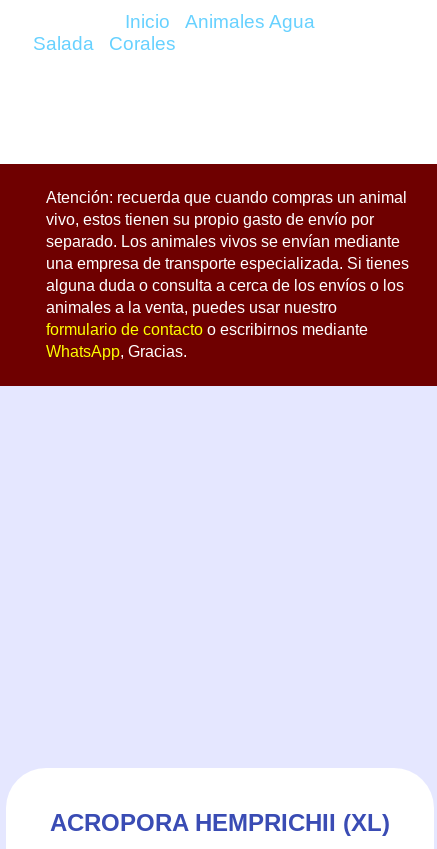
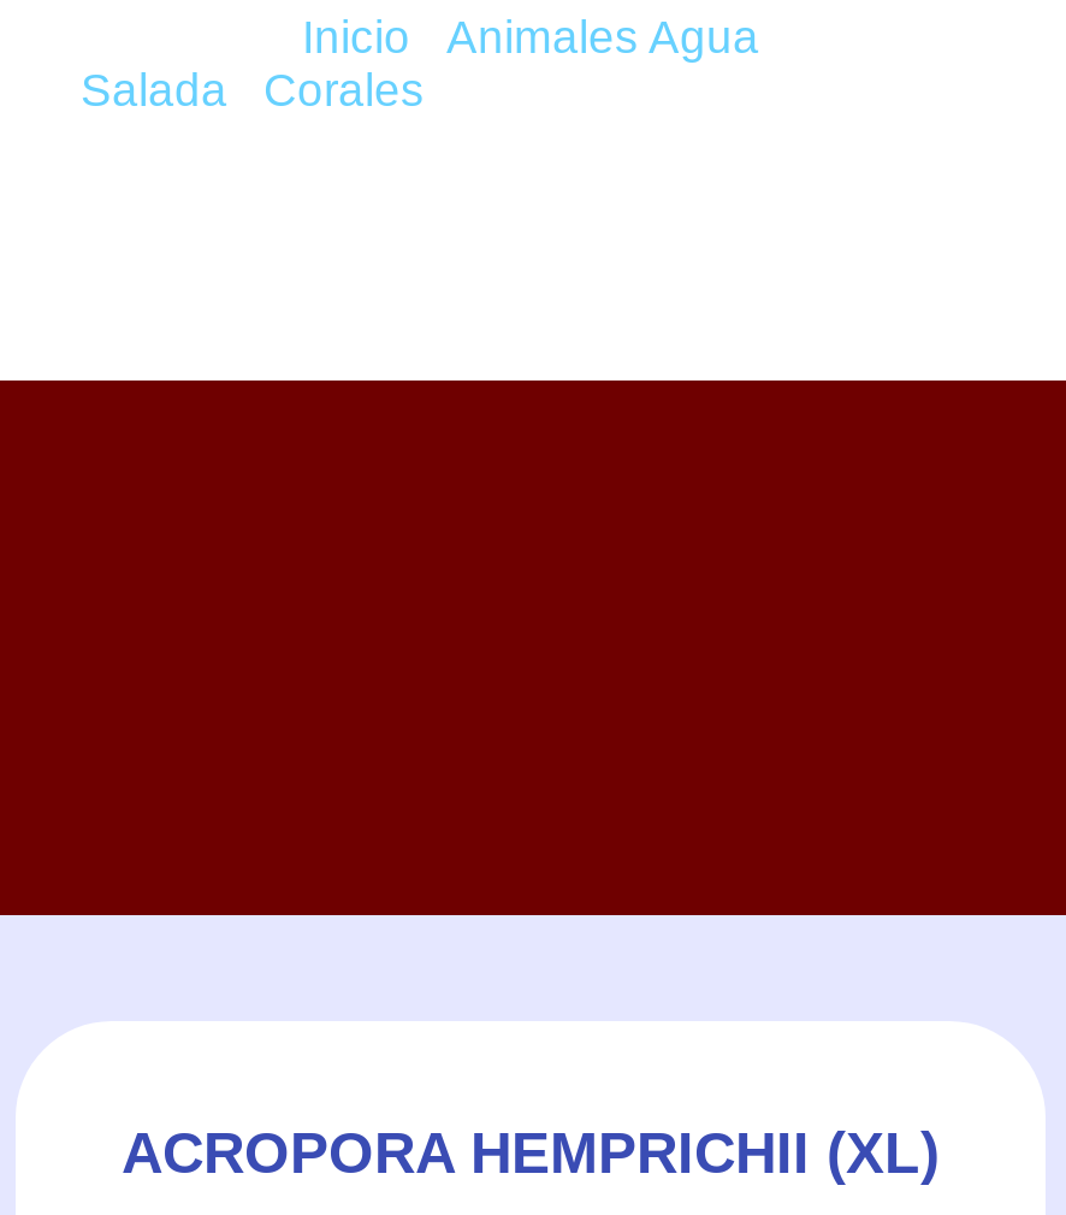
[46,189,409,360] Atención: recuerda que cuando compras un animal | vivo, estos tienen su propio gasto de envío por | separado. Los animales vivos se envían mediante | una empresa de transporte especializada. Si tienes | alguna duda o consulta a cerca de los envíos o los | animales a la venta, puedes usar nuestro | formulario de contacto o escribirnos mediante | WhatsApp, Gracias. -> none

